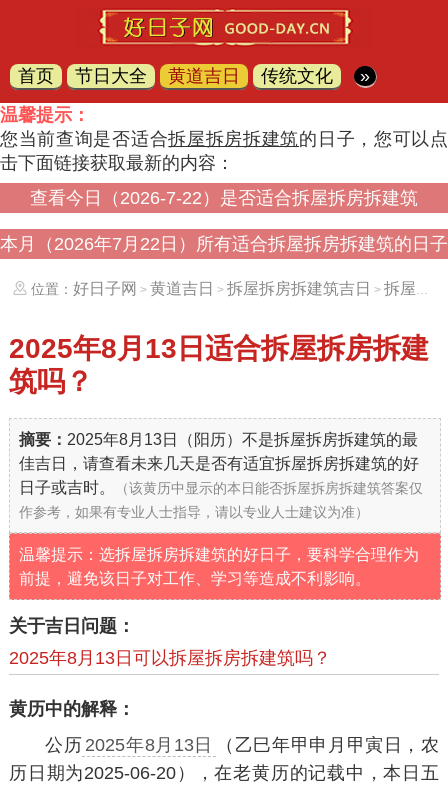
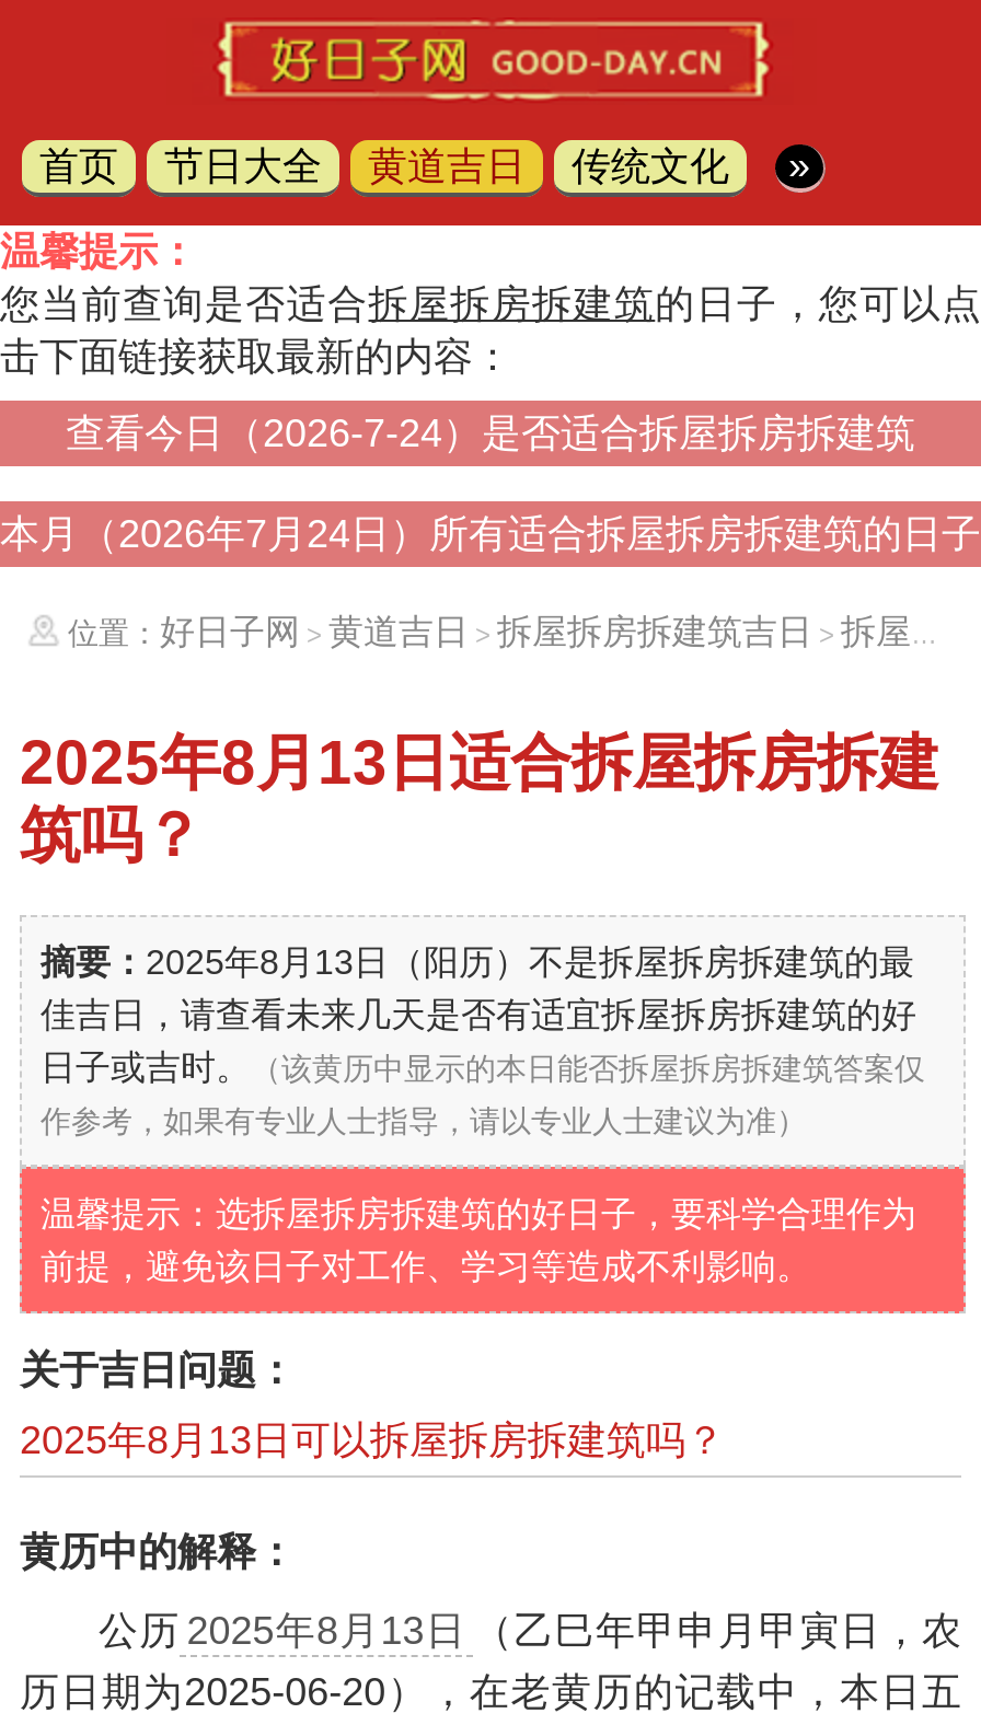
[30,188,418,208] 查看今日（2026-7-22）是否适合拆屋拆房拆建筑 -> [66,412,915,455] 查看今日（2026-7-24）是否适合拆屋拆房拆建筑
[0,234,448,254] 本月（2026年7月22日）所有适合拆屋拆房拆建筑的日子 -> [0,512,981,556] 本月（2026年7月24日）所有适合拆屋拆房拆建筑的日子

